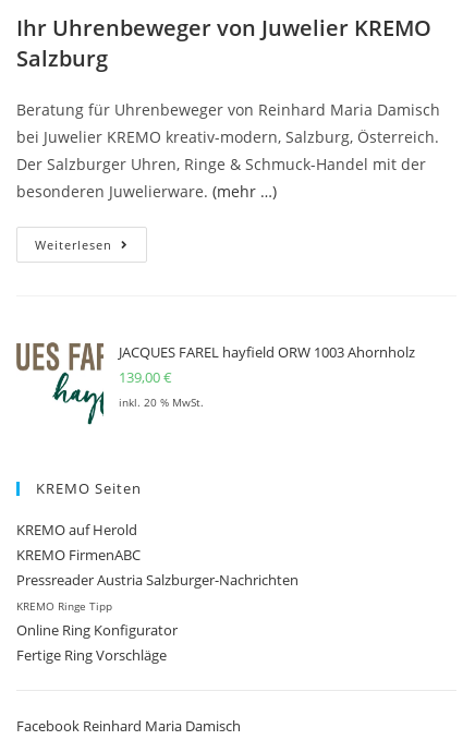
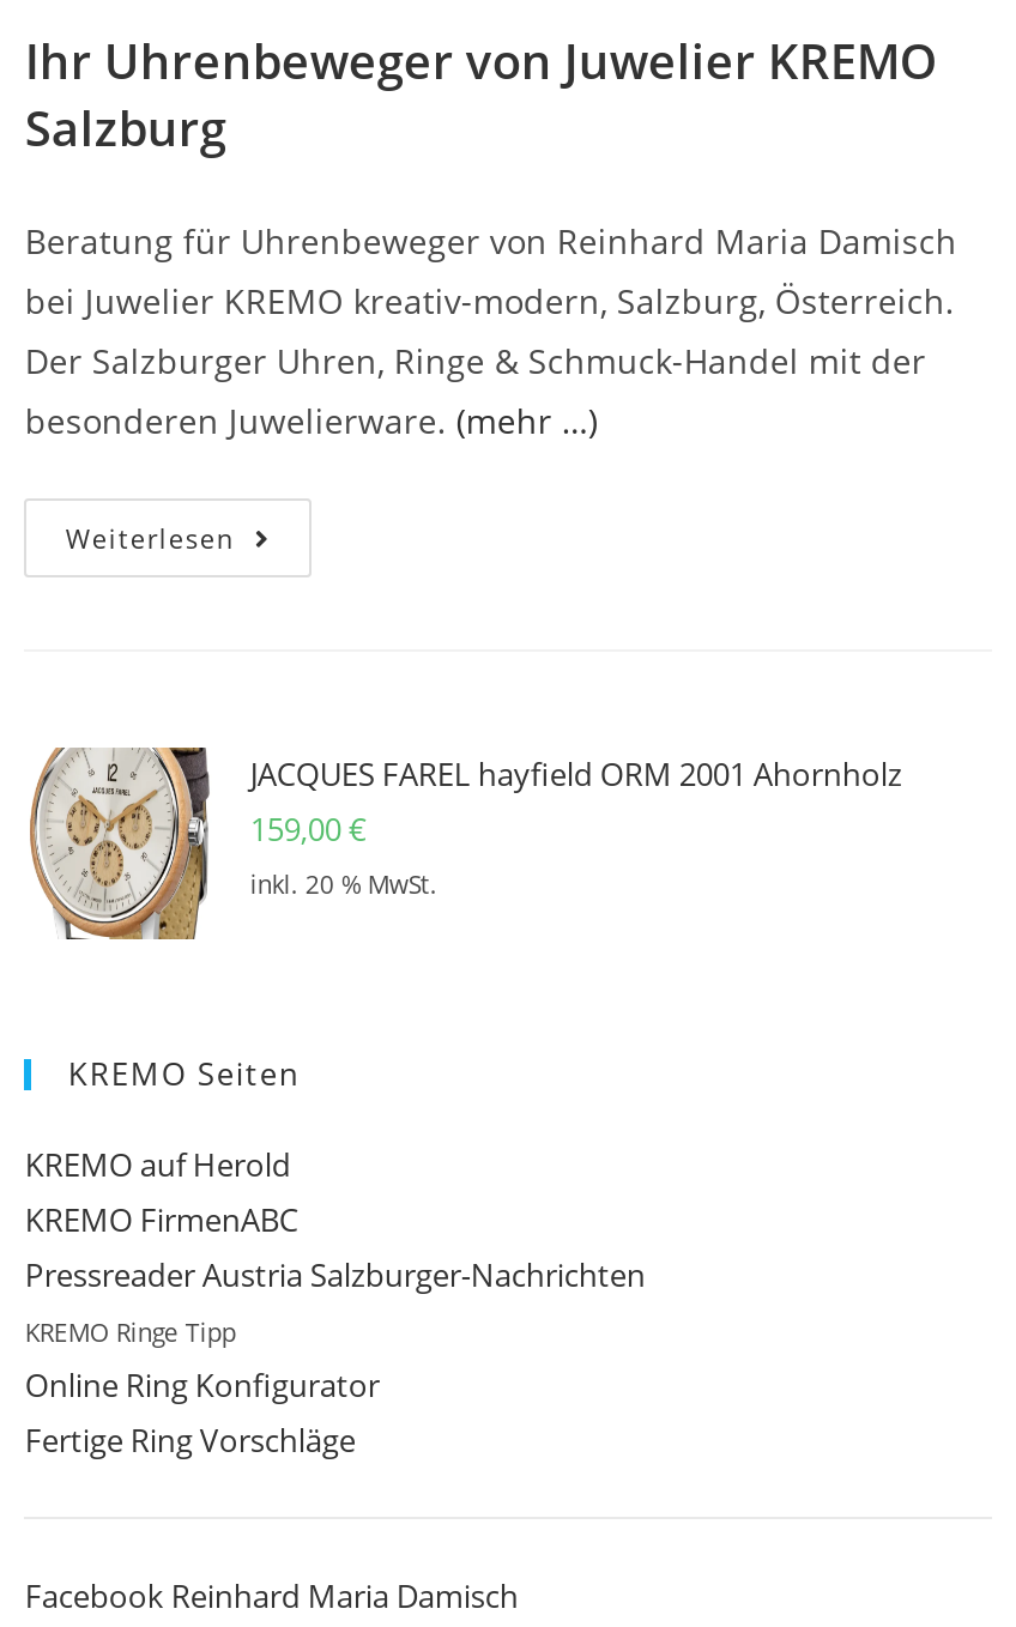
[15,340,416,427] [image] | JACQUES FAREL hayfield ORW 1003 Ahornholz -> [24,745,902,942] [image] | JACQUES FAREL hayfield ORM 2001 Ahornholz
[119,367,173,387] 139,00 € -> [250,808,368,851] 159,00 €

